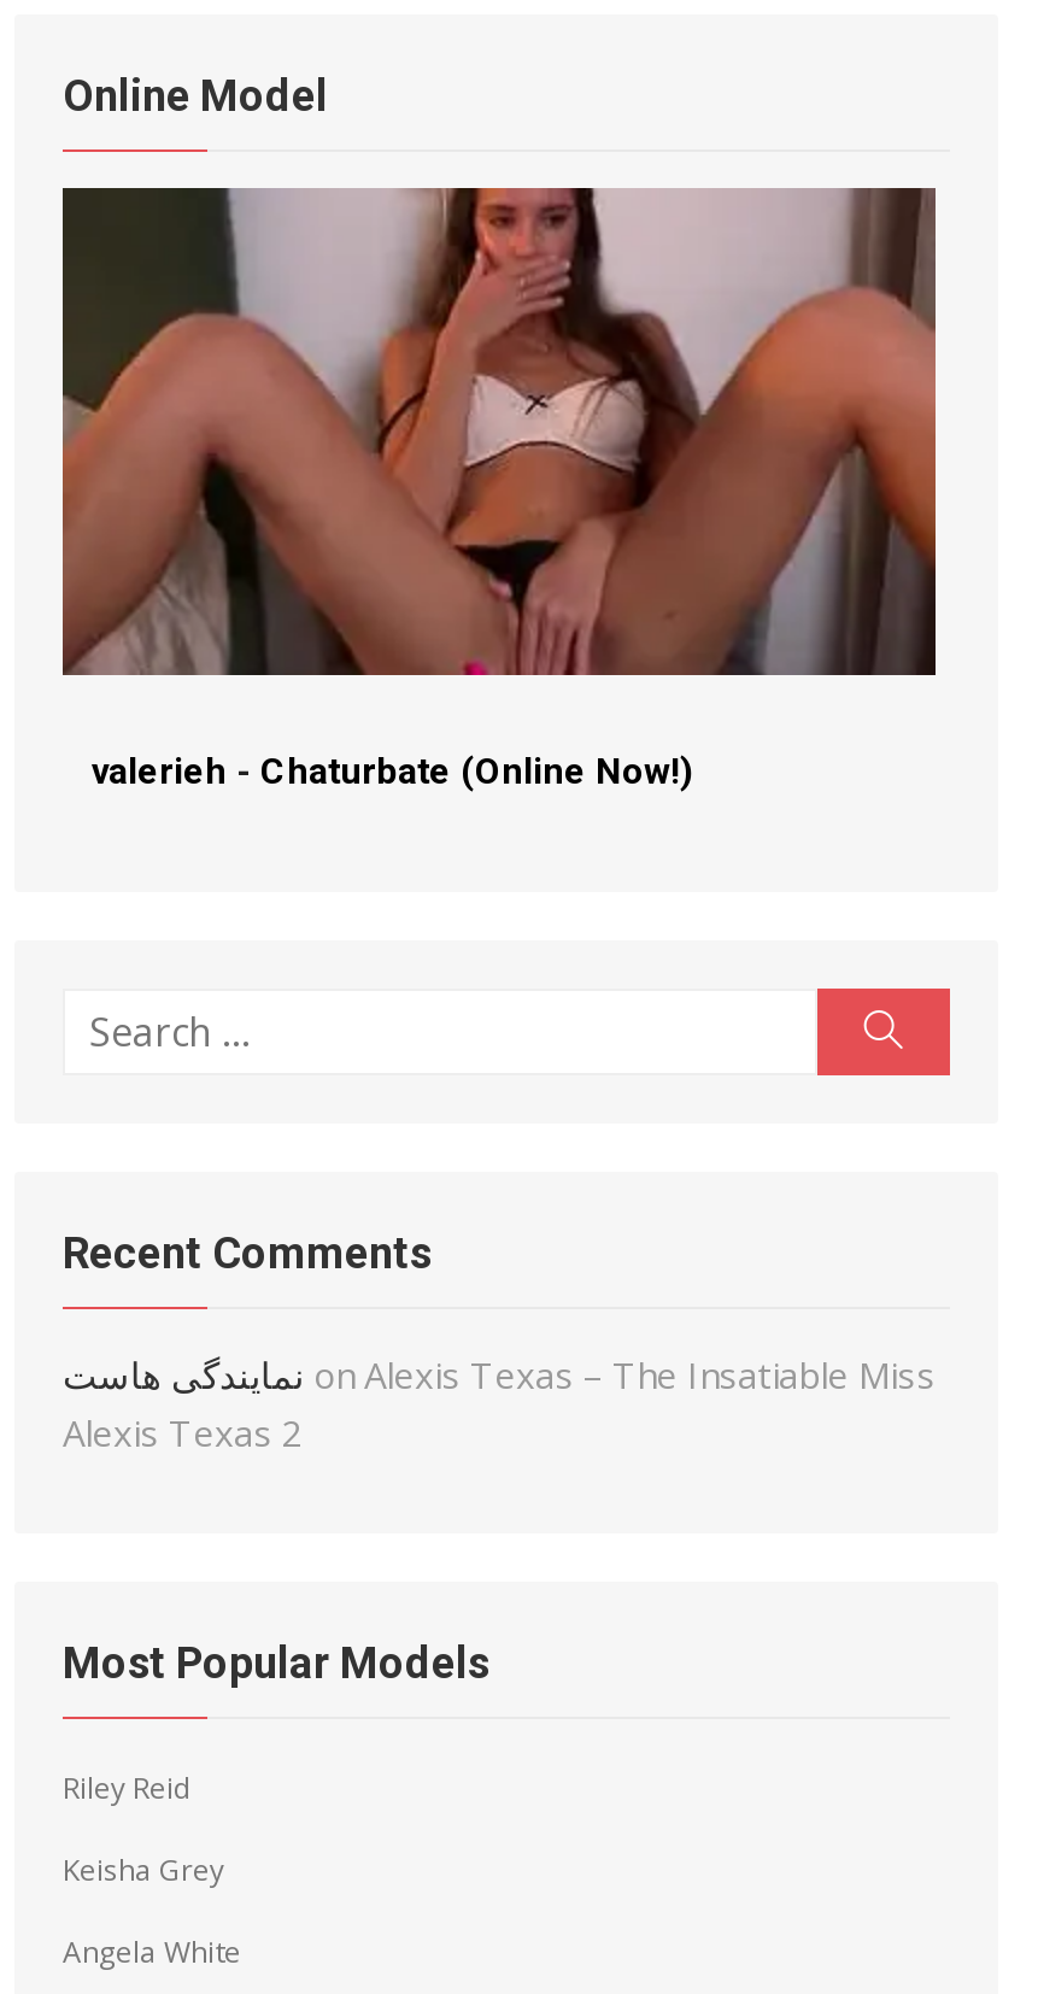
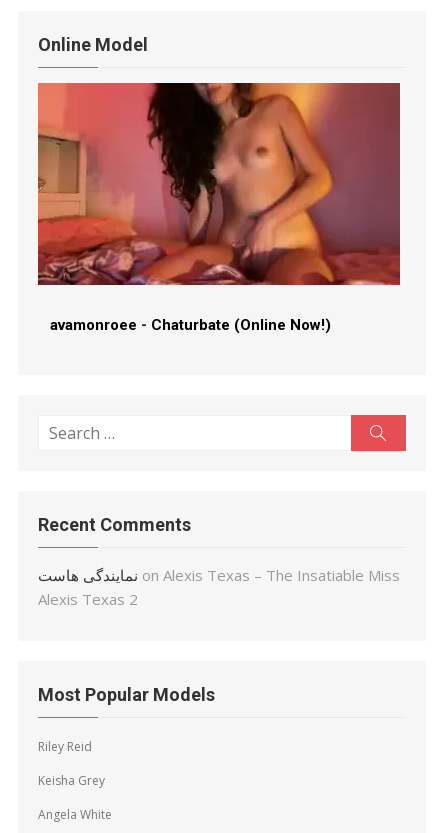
[60,184,938,792] [image] | valerieh - Chaturbate (Online Now!) -> [37,82,401,334] [image] | avamonroee - Chaturbate (Online Now!)

